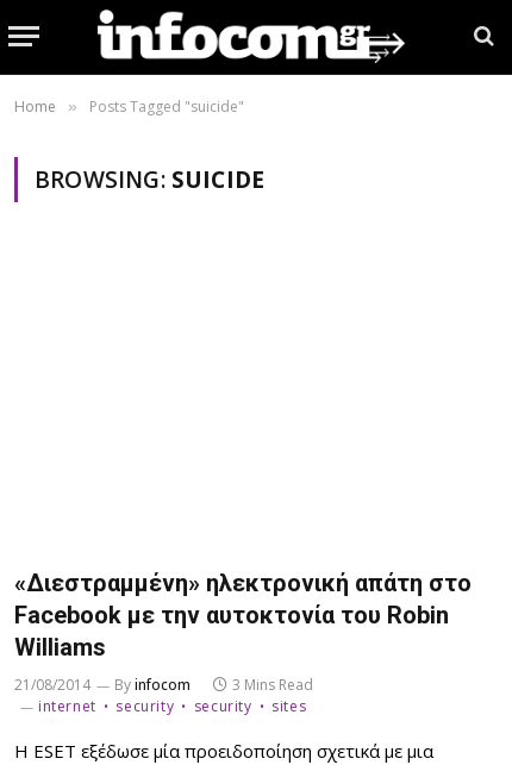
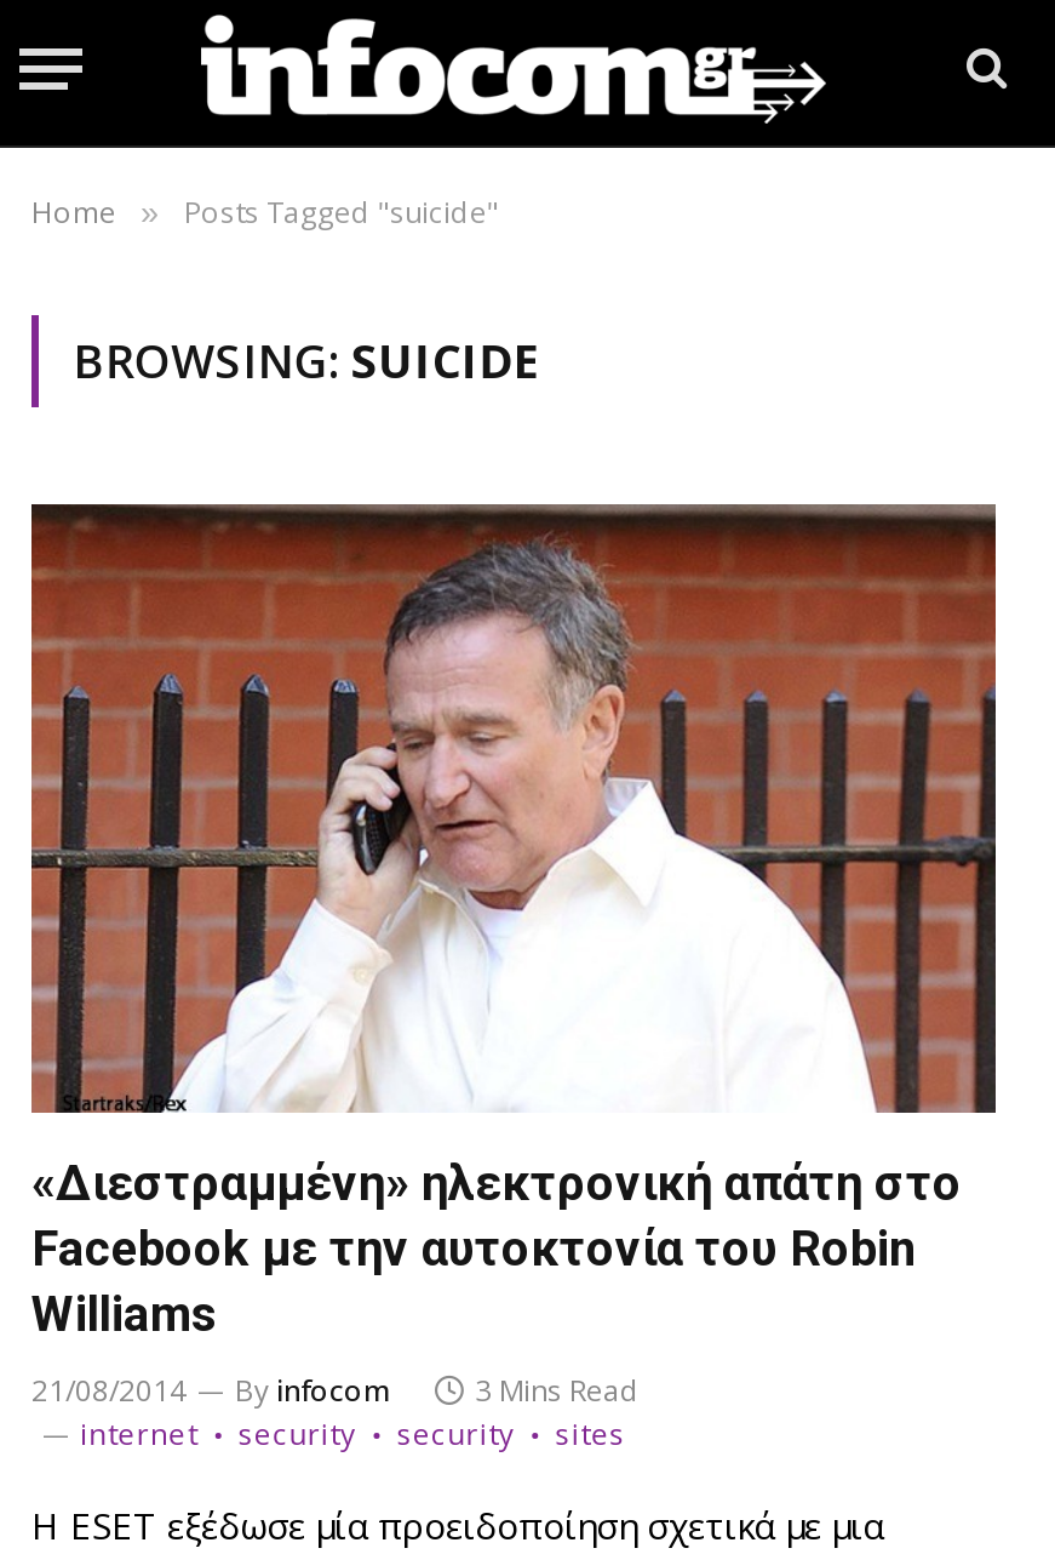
none -> [29,502,998,1115] [image]

